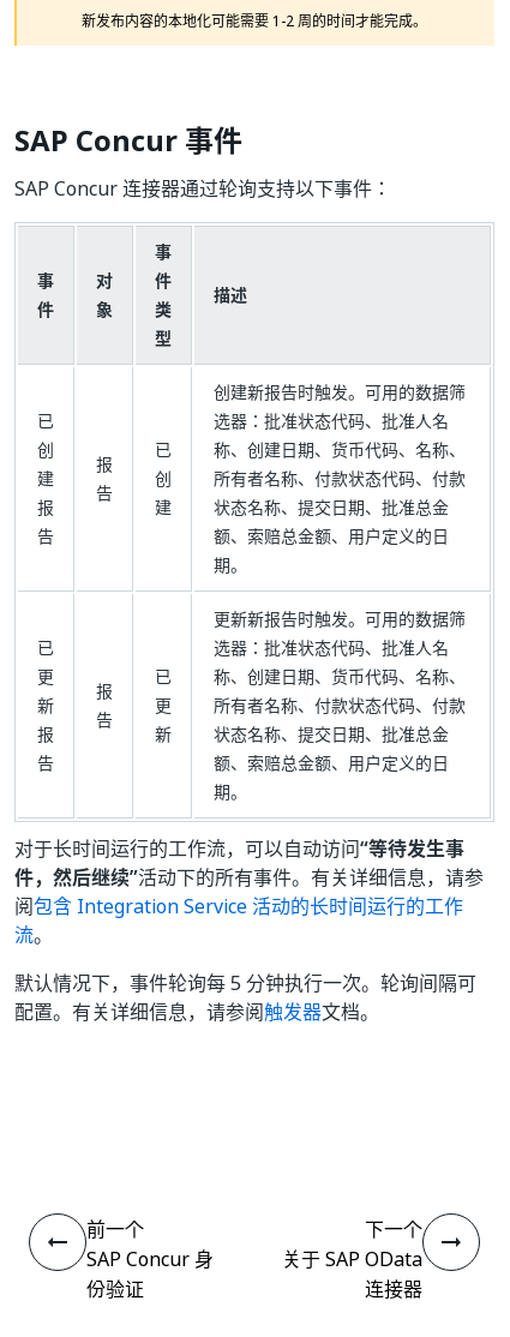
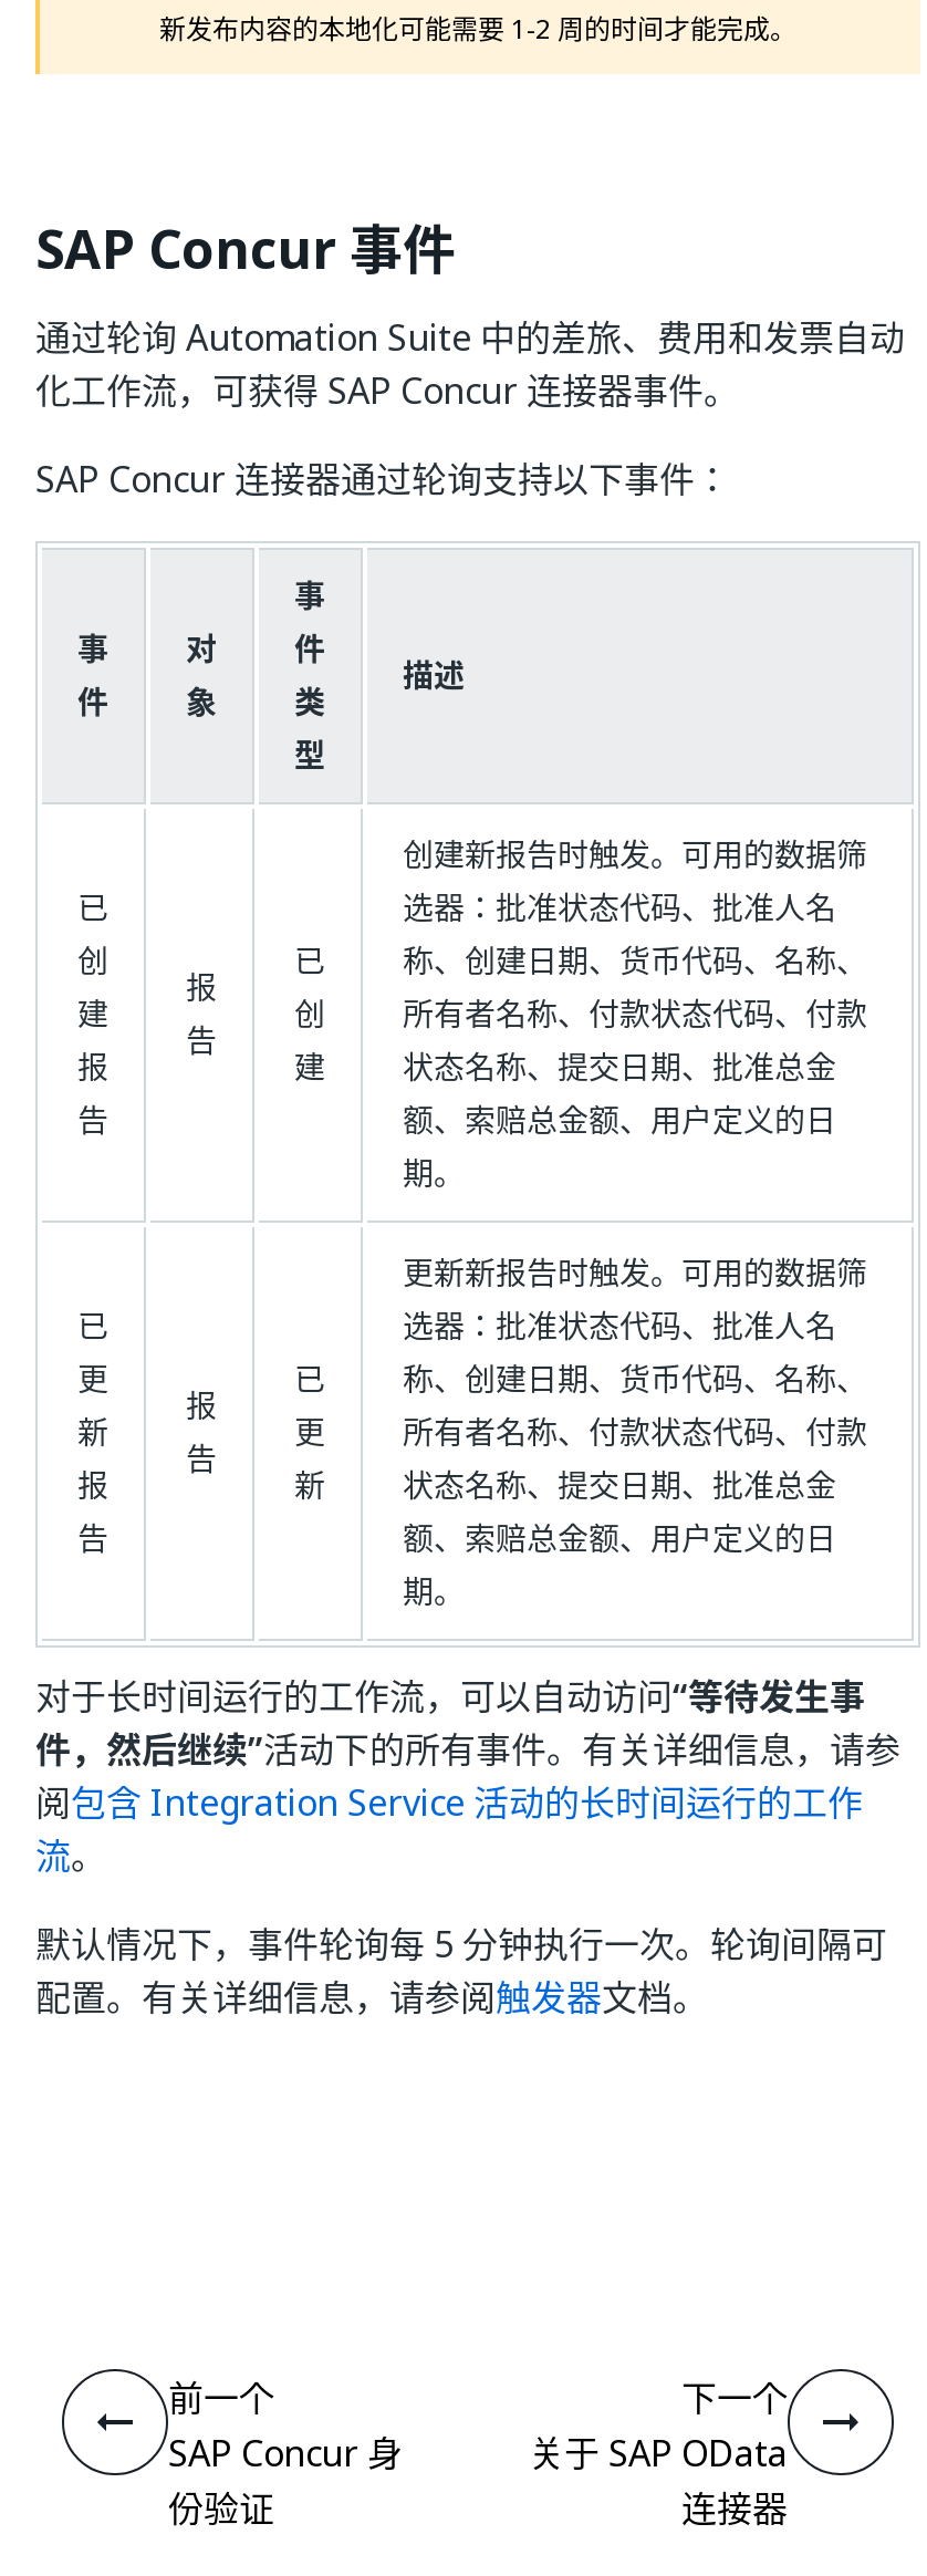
none -> [35,311,905,417] 通过轮询 Automation Suite 中的差旅、费用和发票自动 | 化工作流，可获得 SAP Concur 连接器事件。

